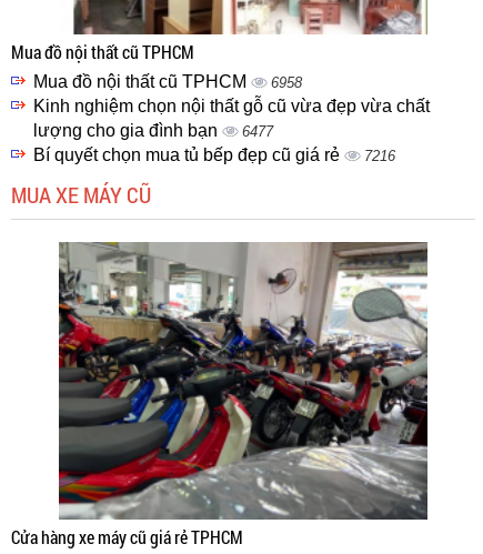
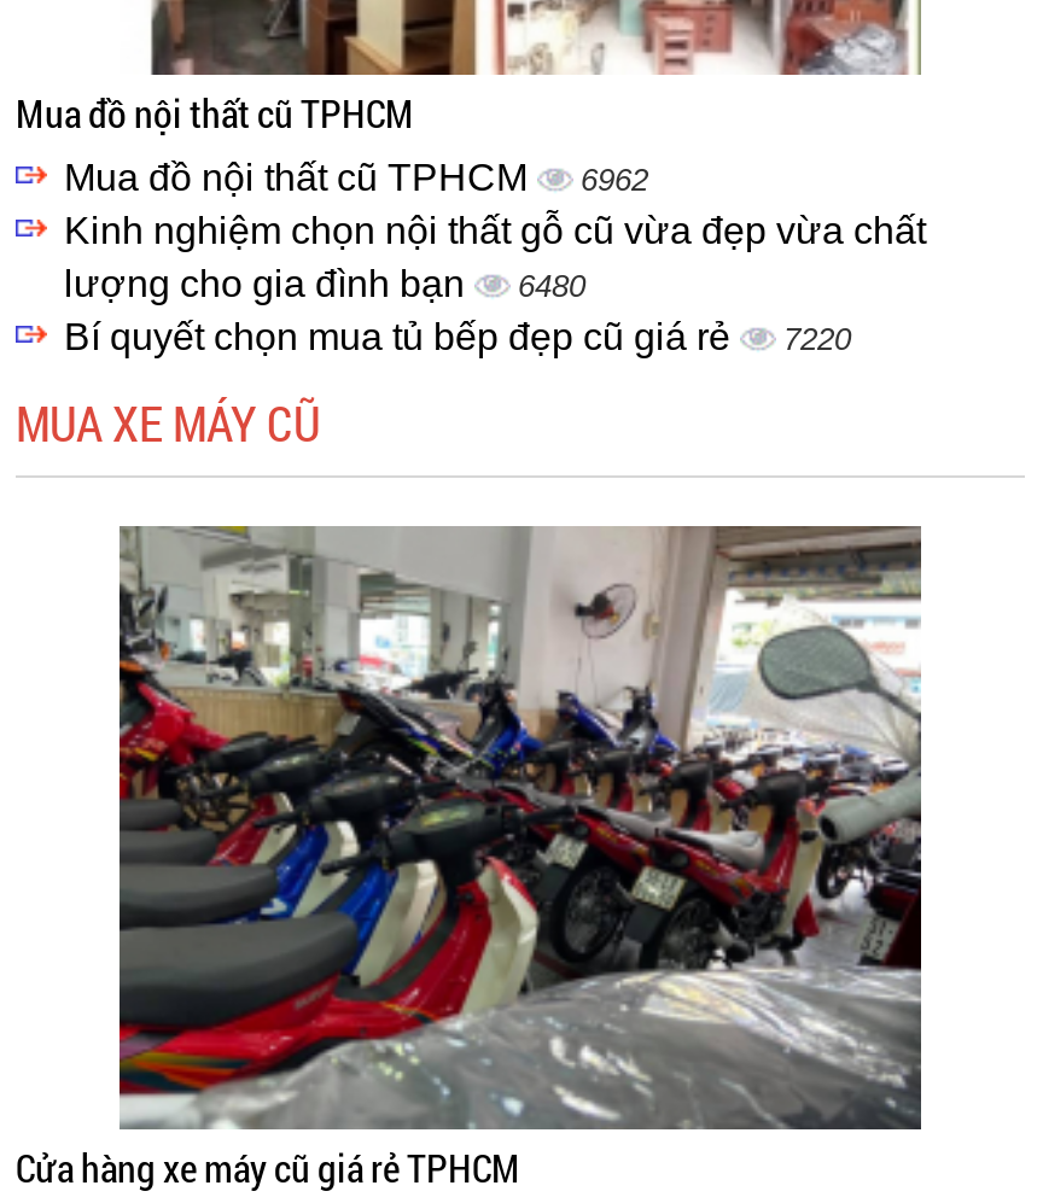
[33,72,302,91] Mua đồ nội thất cũ TPHCM 6958 -> [64,157,648,198] Mua đồ nội thất cũ TPHCM 6962
[33,121,273,140] lượng cho gia đình bạn 6477 -> [64,263,585,304] lượng cho gia đình bạn 6480
[33,145,395,164] Bí quyết chọn mua tủ bếp đẹp cũ giá rẻ 7216 -> [64,316,851,357] Bí quyết chọn mua tủ bếp đẹp cũ giá rẻ 7220

